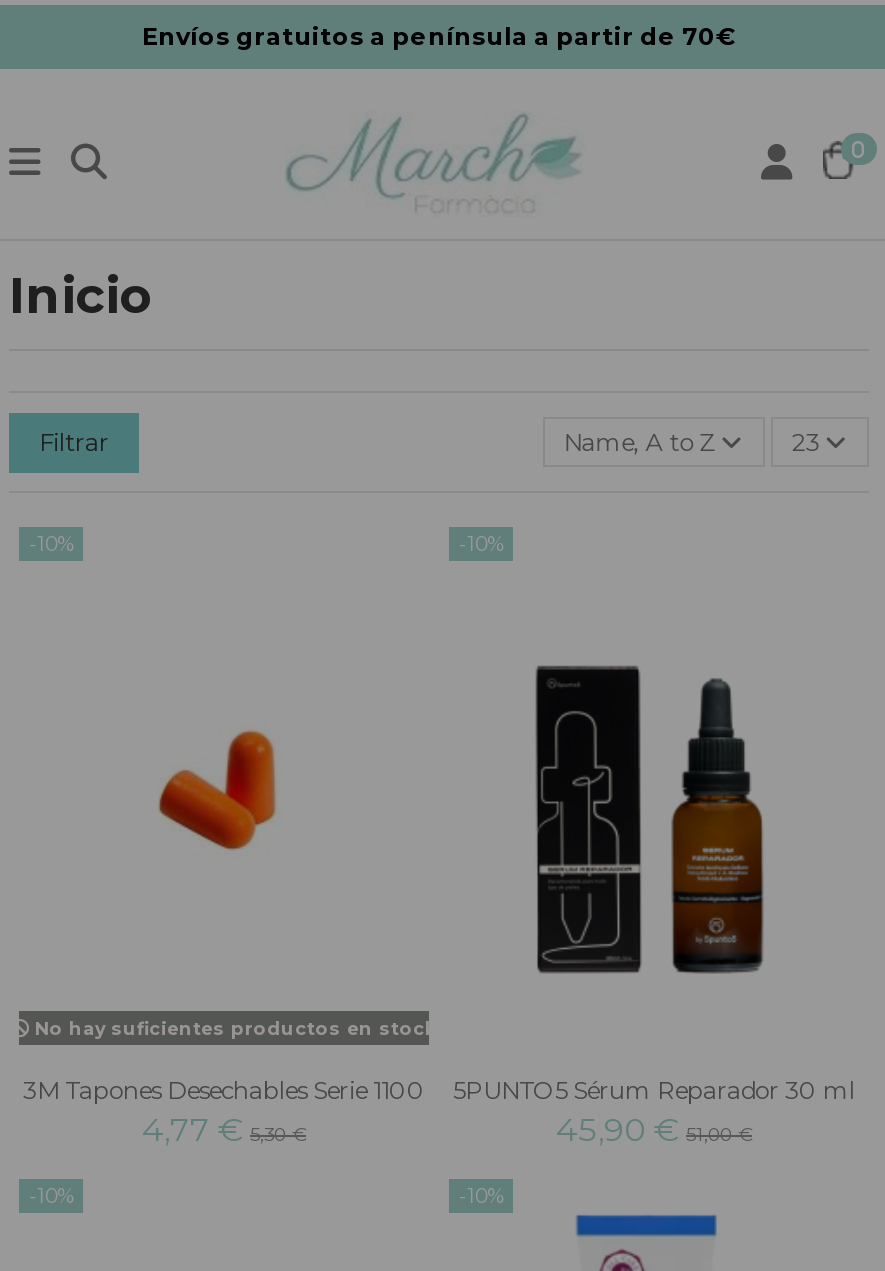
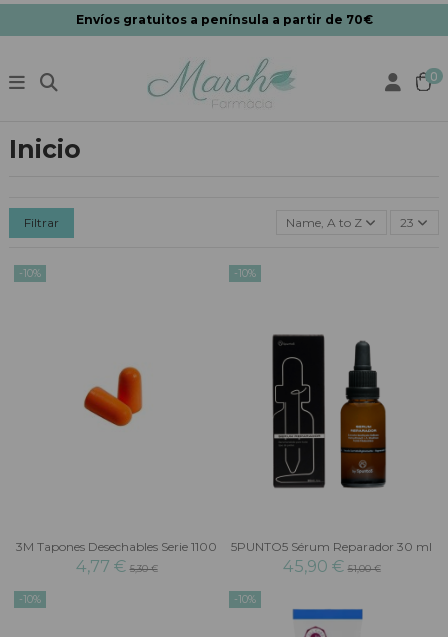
[29,1017,437,1039] No hay suficientes productos en stock -> none

